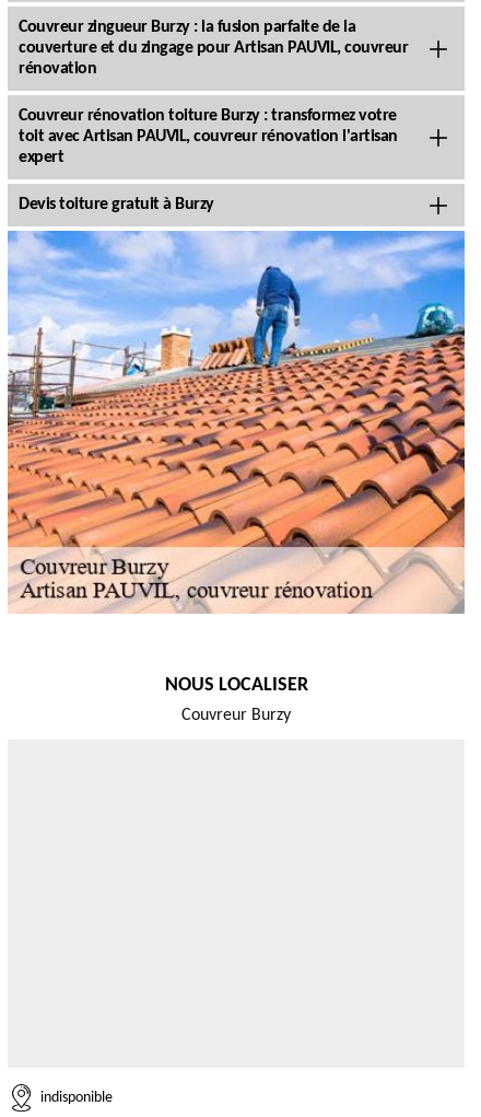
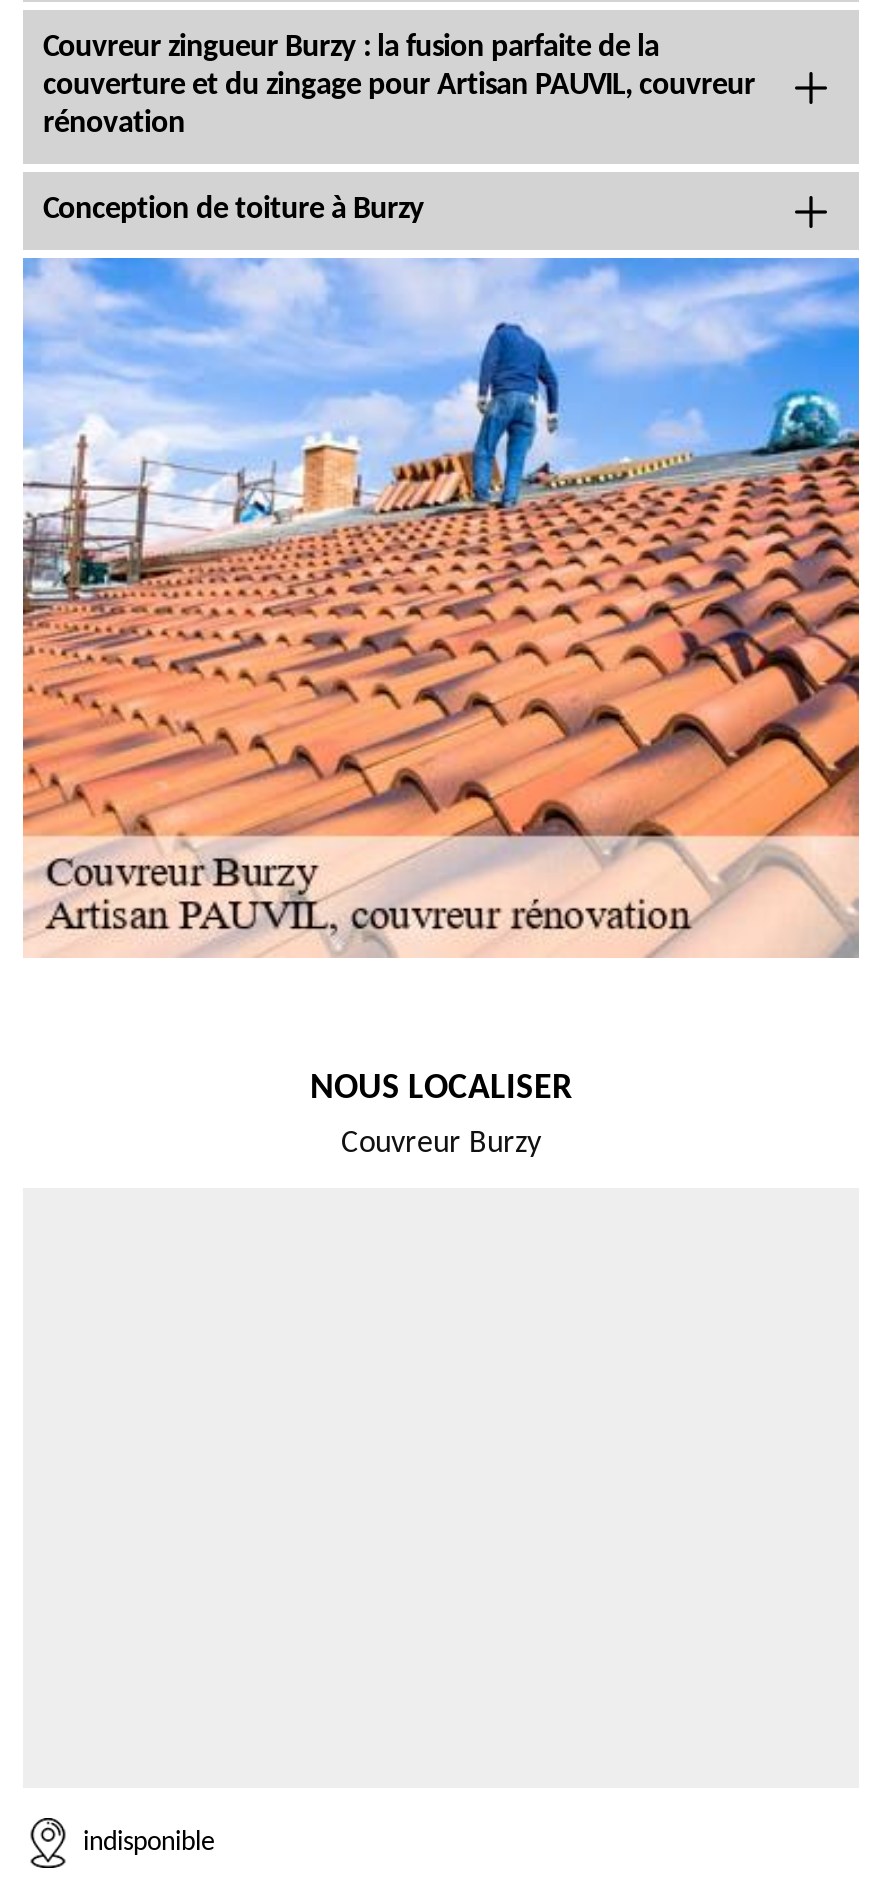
[19,107,397,213] Couvreur rénovation toiture Burzy : transformez votre | toit avec Artisan PAUVIL, couvreur rénovation l'artisan | expert | Devis toiture gratuit à Burzy -> [43,194,424,226] Conception de toiture à Burzy

